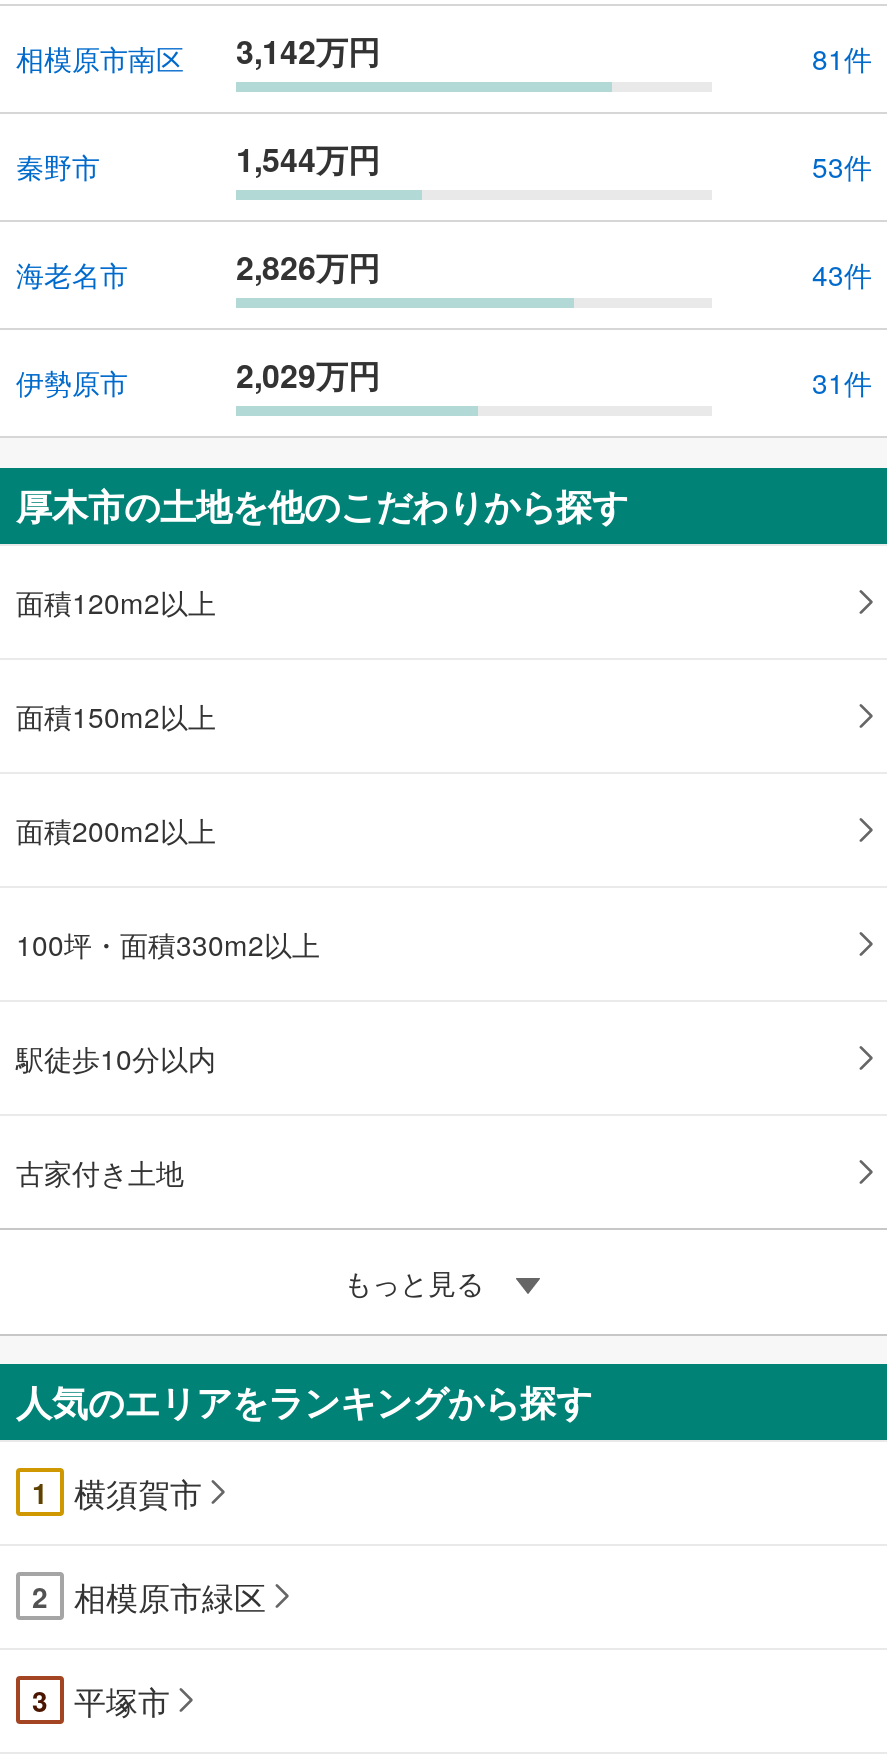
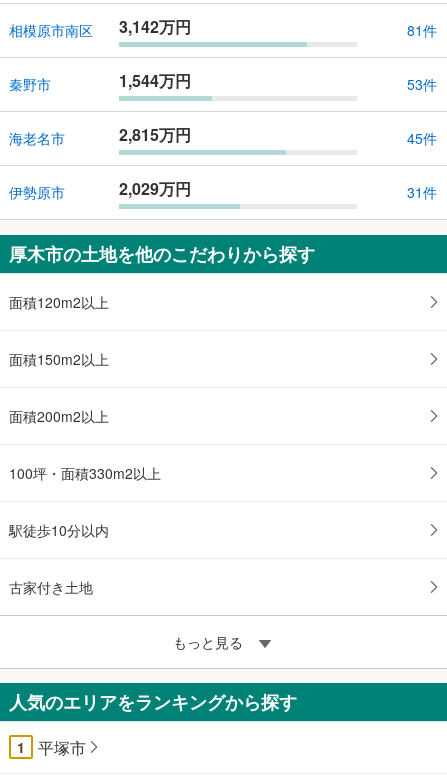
[236,244,380,290] 2,826万円 -> [119,123,191,146] 2,815万円
[812,255,872,295] 43件 -> [407,128,437,148] 45件
[32,1470,266,1721] 横須賀市 | 2 | 相模原市緑区 | 3 -> none

